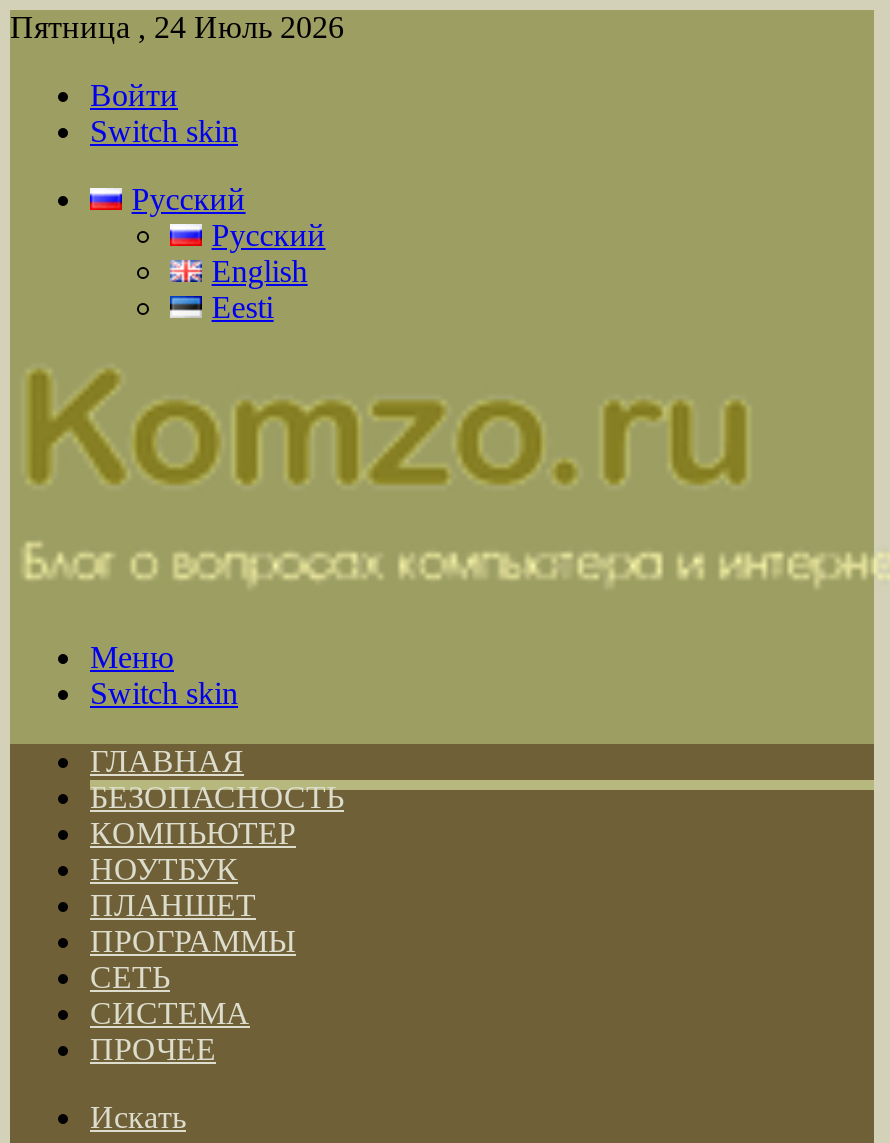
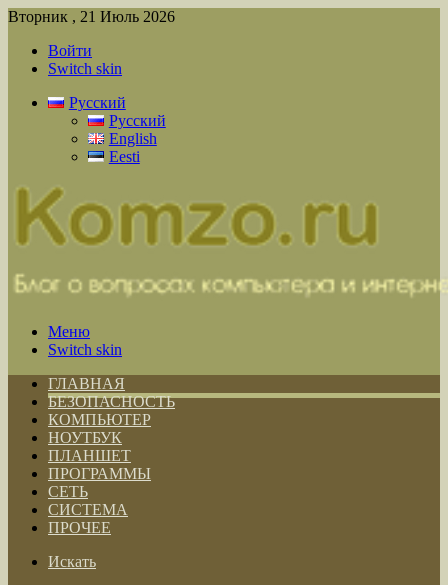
[10,10,344,44] Пятница , 24 Июль 2026 -> [8,8,175,25] Вторник , 21 Июль 2026

